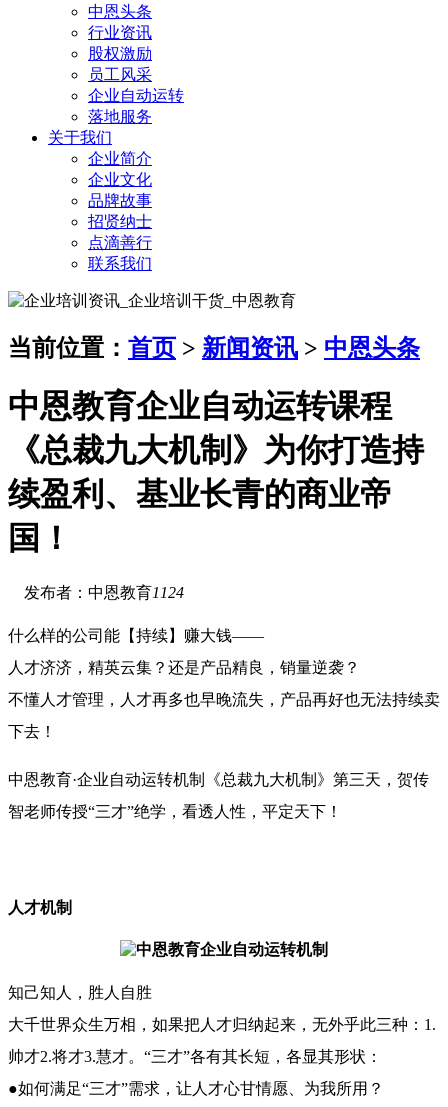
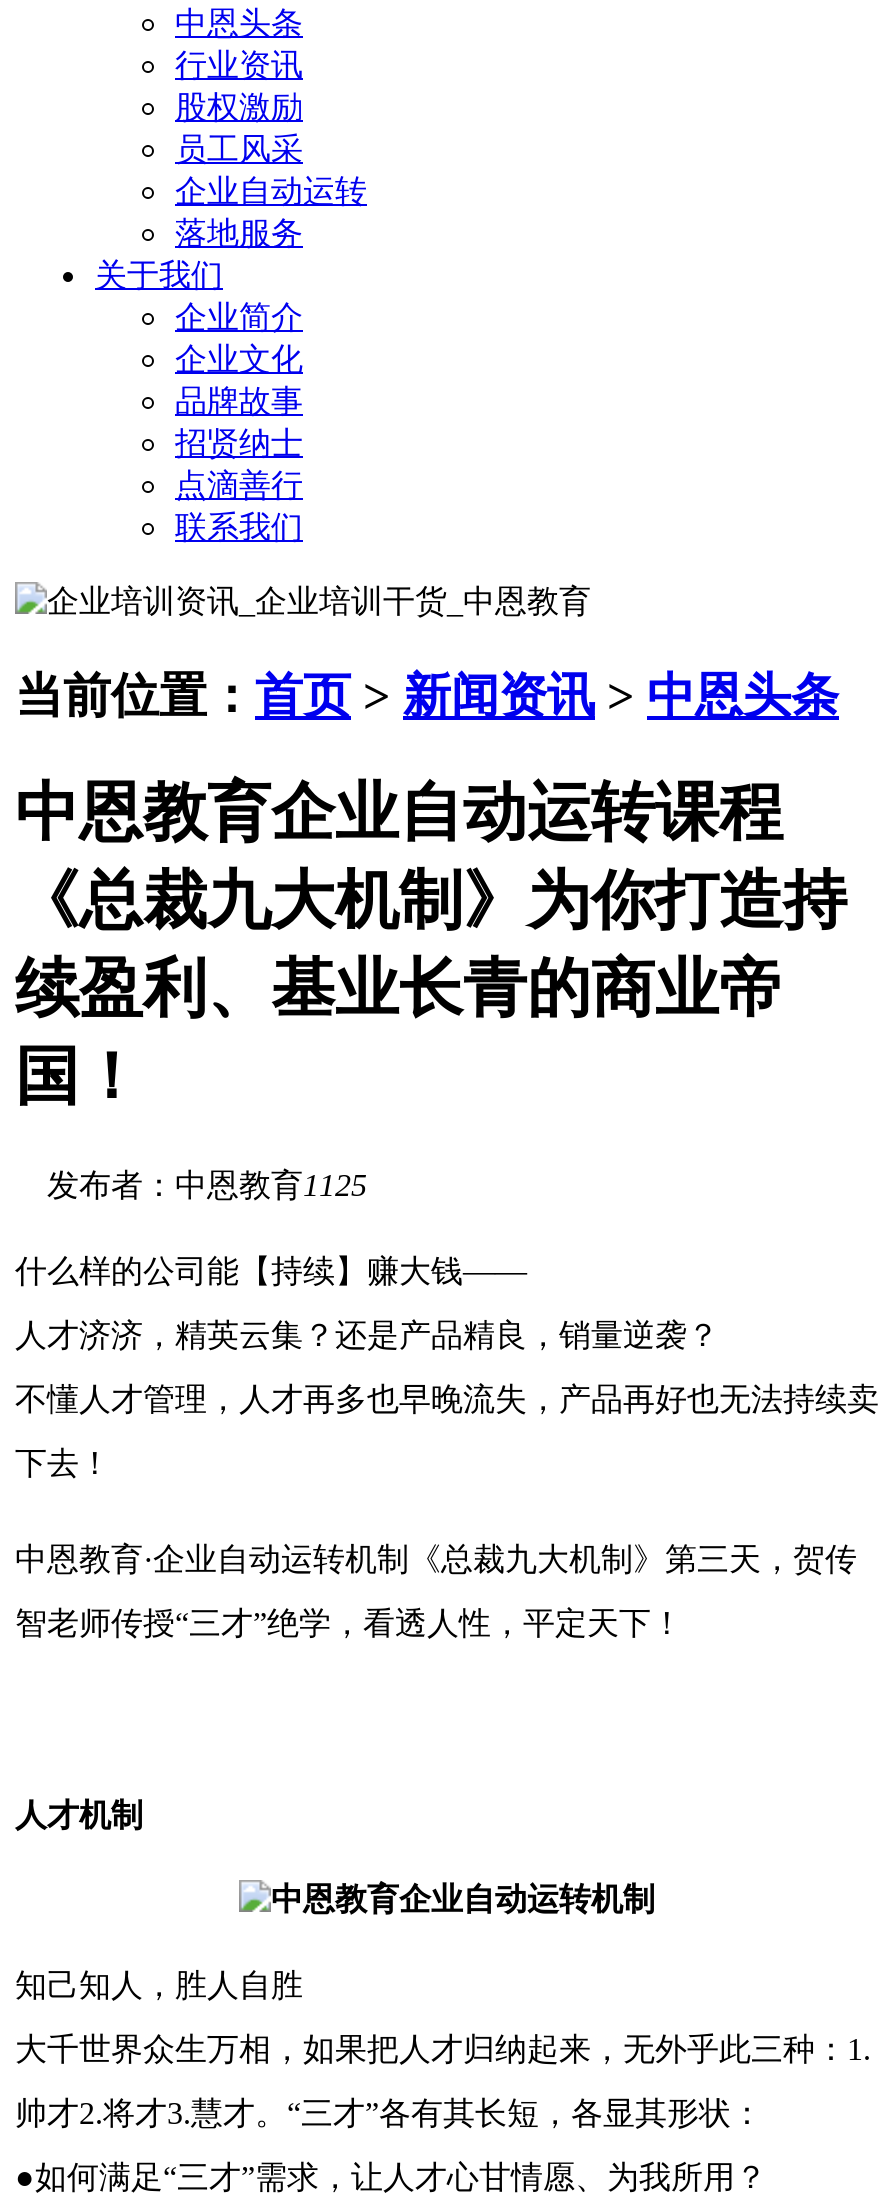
[8,584,184,601] 发布者：中恩教育1124 -> [15,1168,367,1202] 发布者：中恩教育1125

